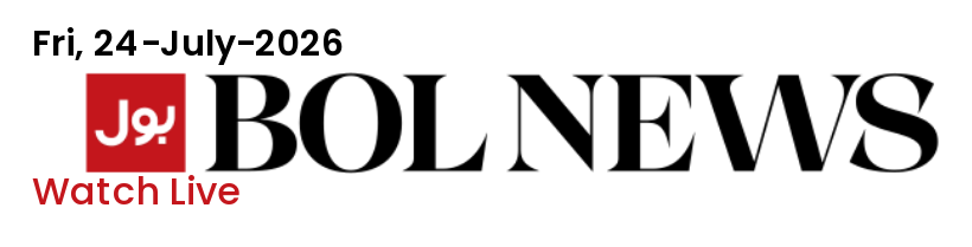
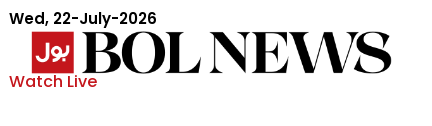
[32,18,345,67] Fri, 24-July-2026 -> [9,8,157,29] Wed, 22-July-2026

